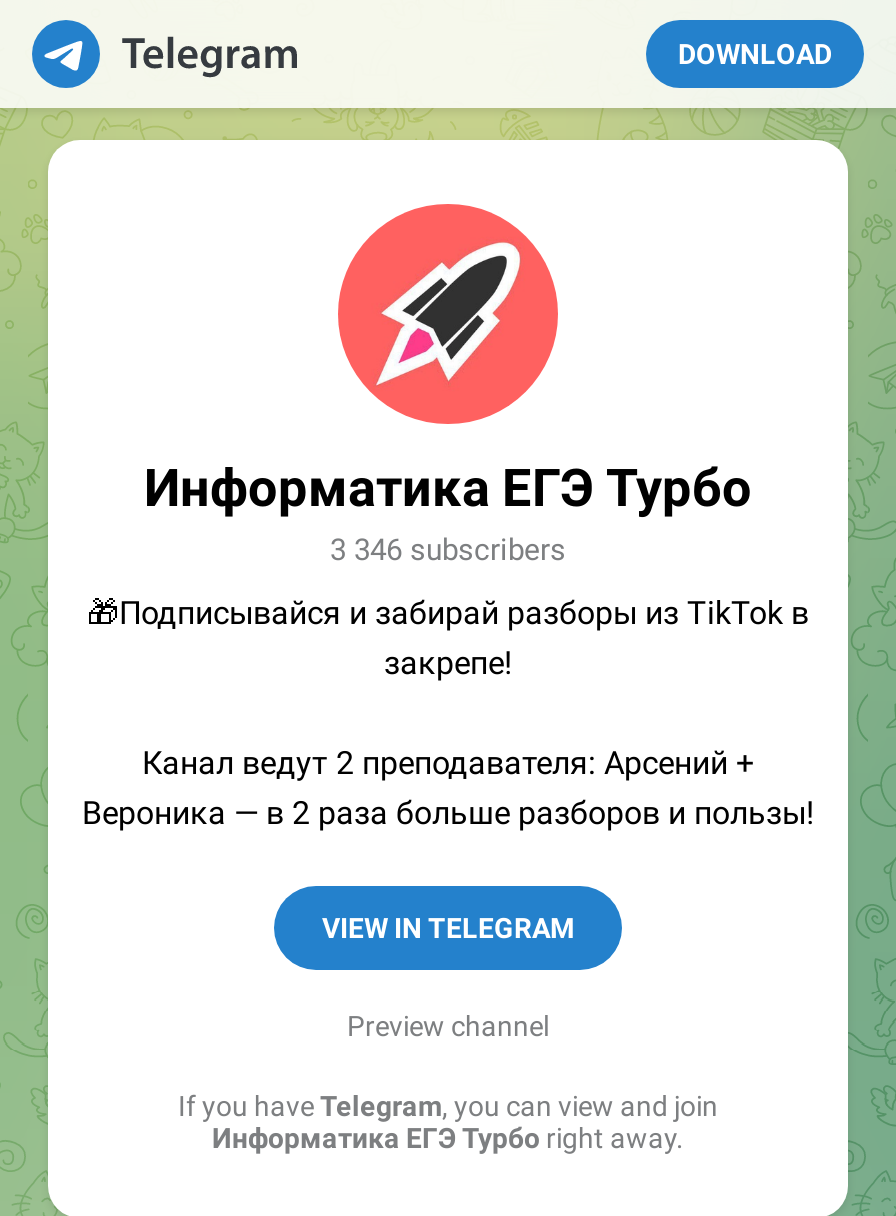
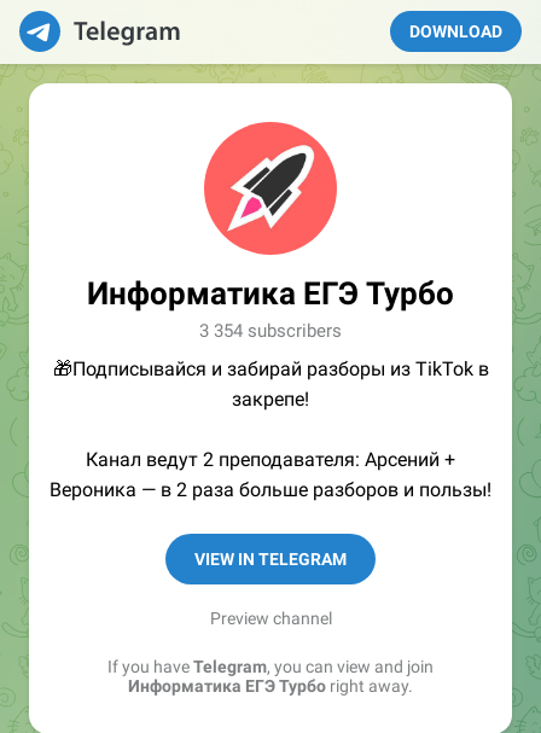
[330,532,566,568] 3 346 subscribers -> [199,320,342,342] 3 354 subscribers

